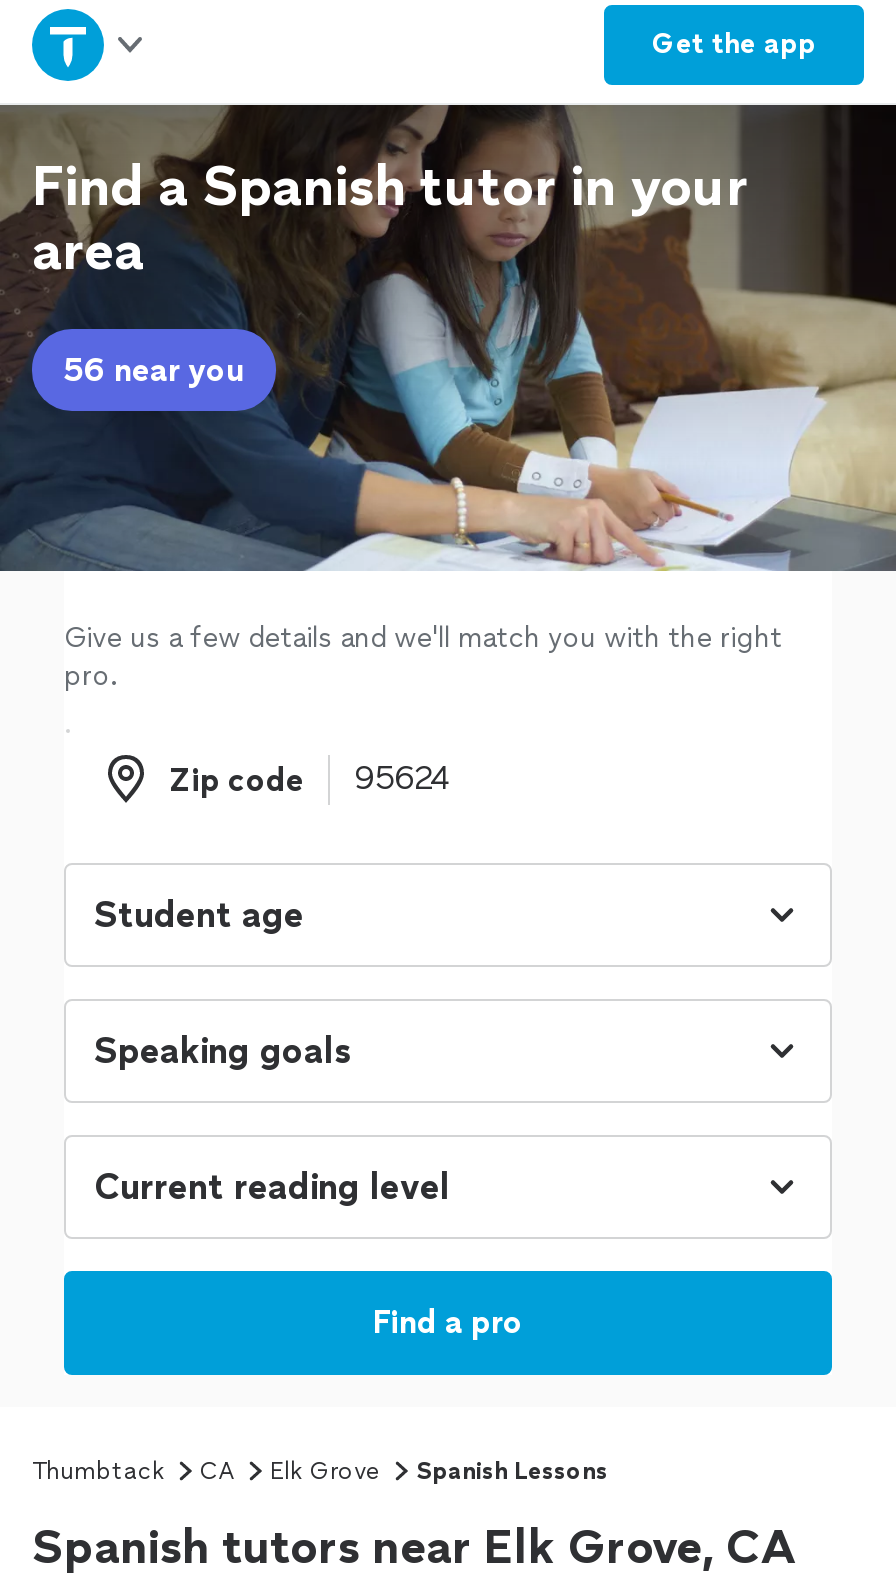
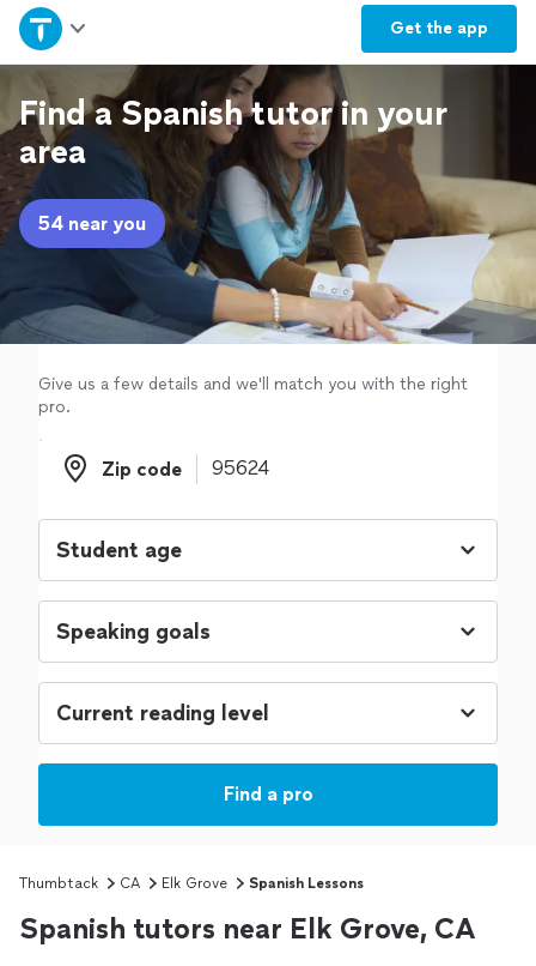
[64,351,244,389] 56 near you -> [38,212,146,235] 54 near you

